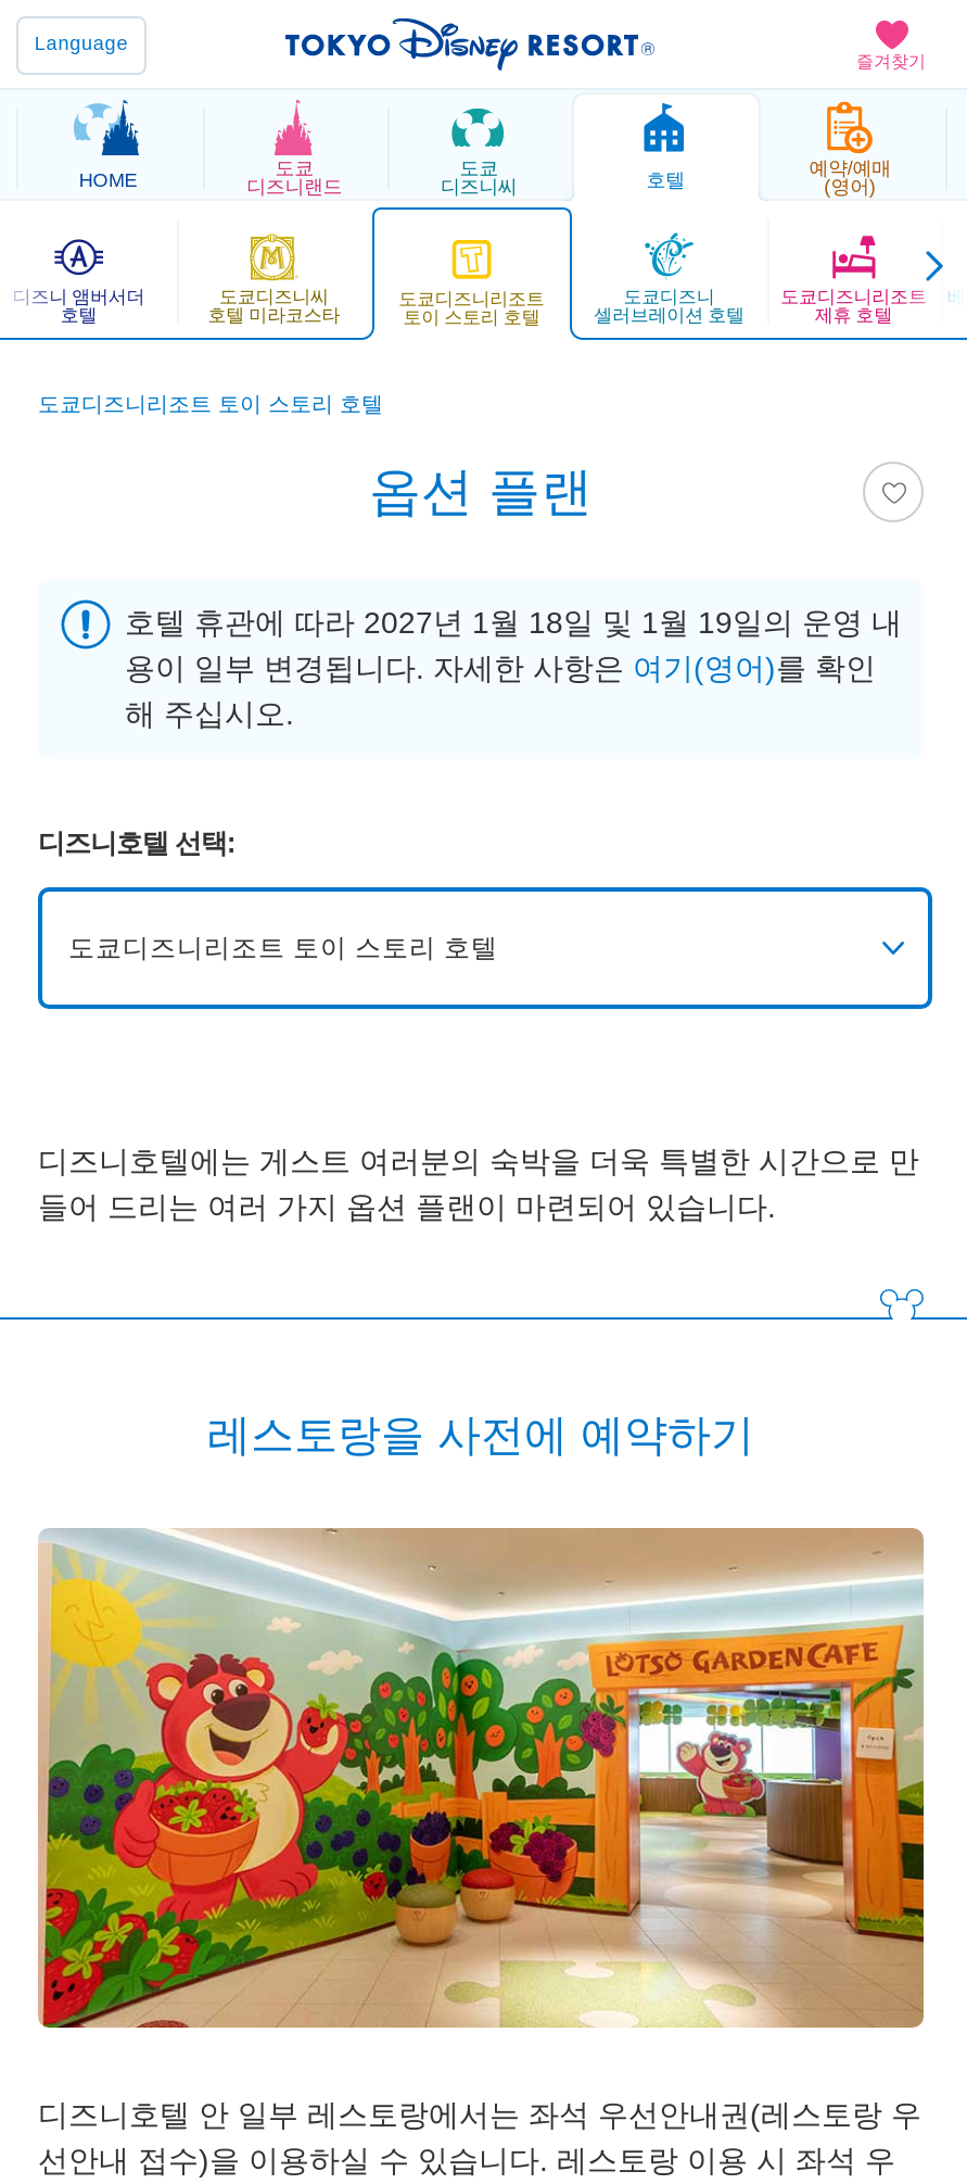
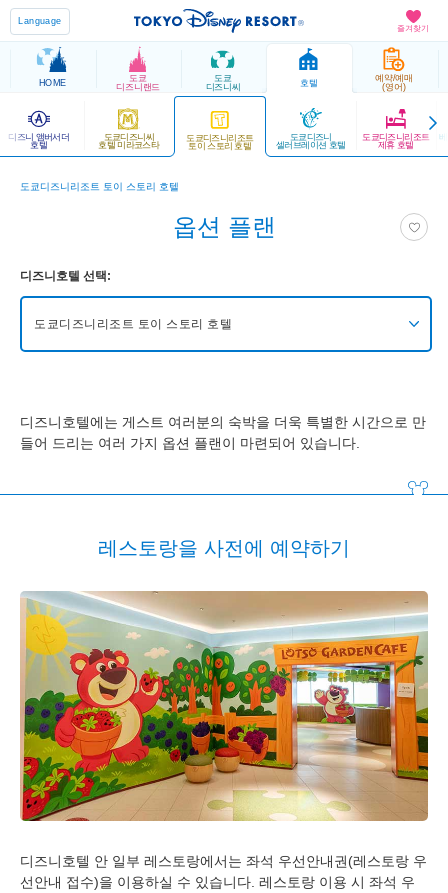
[125,605,902,731] 호텔 휴관에 따라 2027년 1월 18일 및 1월 19일의 운영 내 | 용이 일부 변경됩니다. 자세한 사항은 여기(영어)를 확인 | 해 주십시오. -> none

